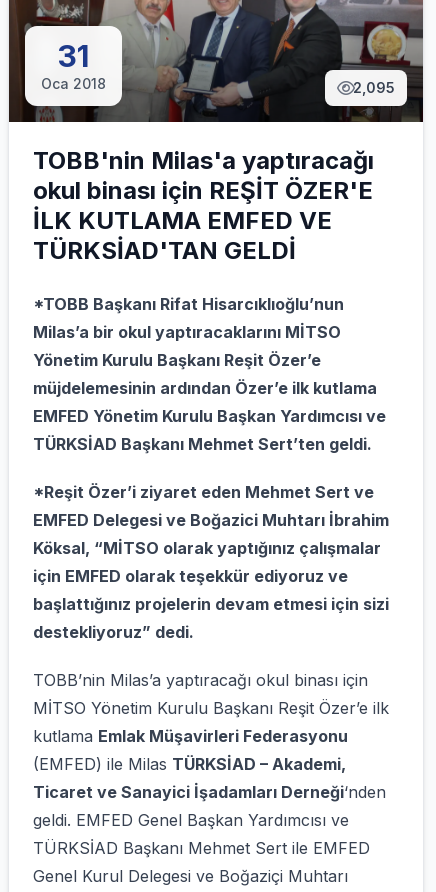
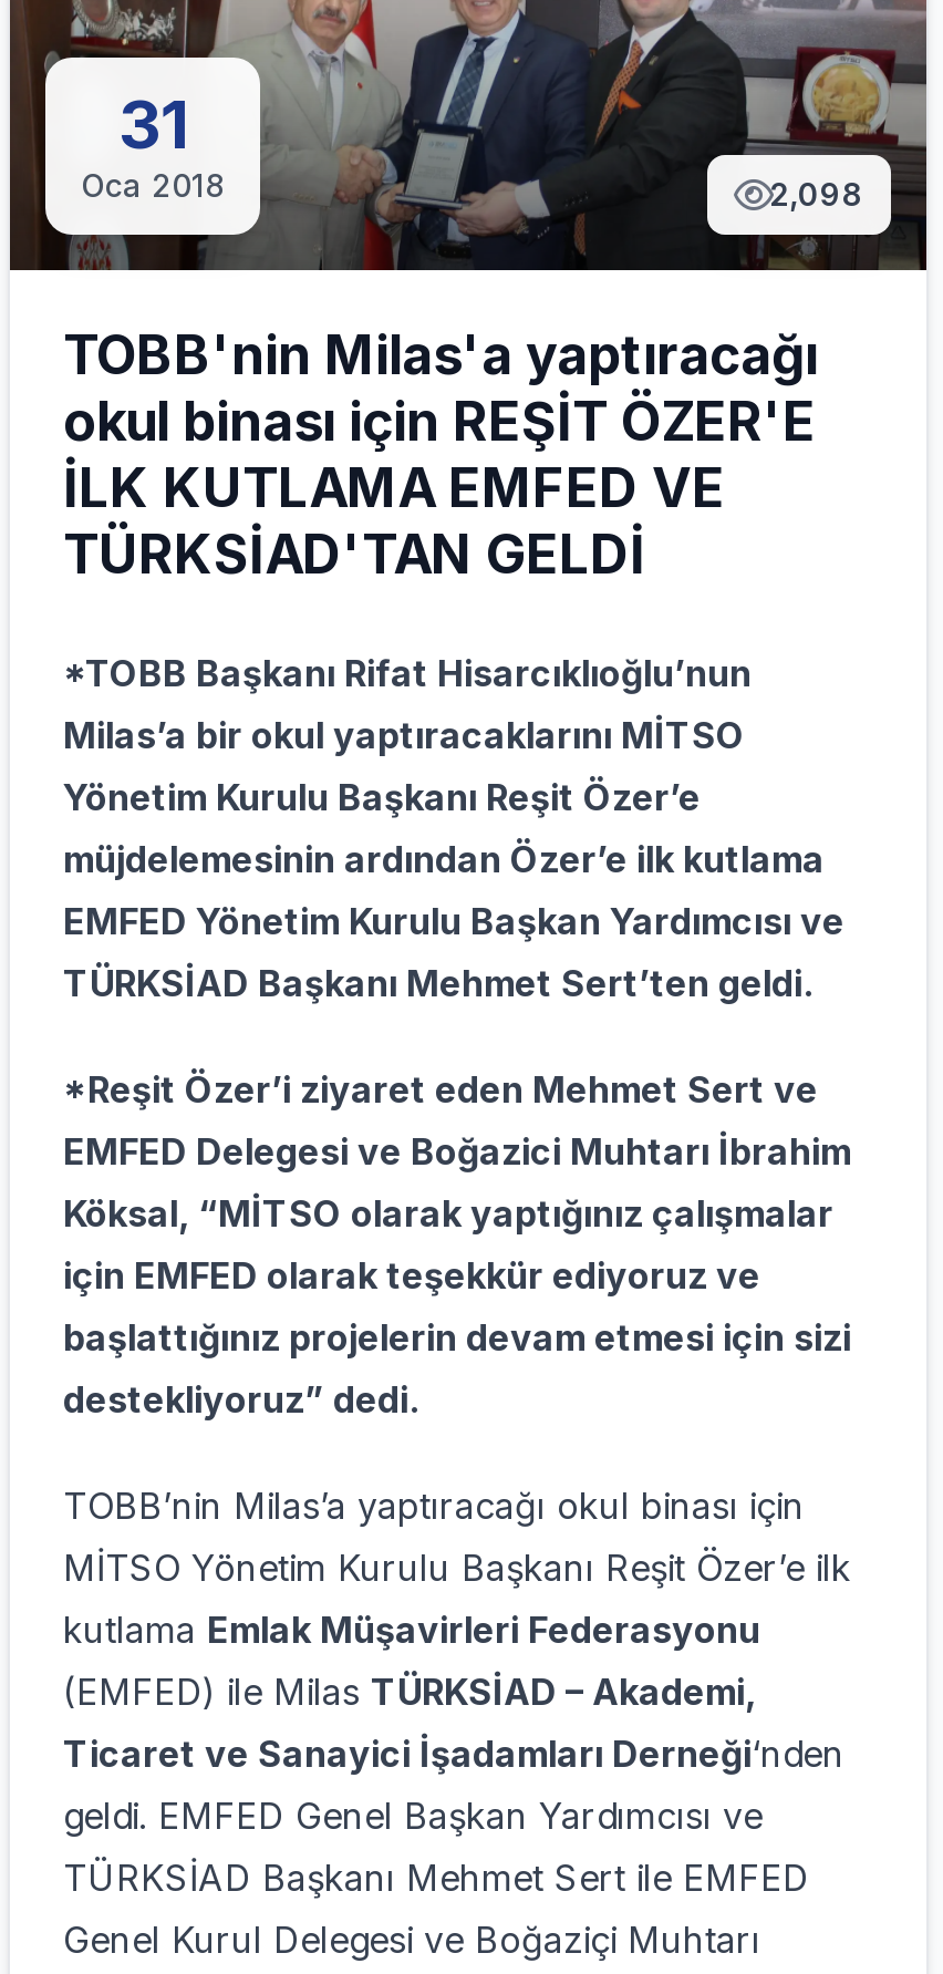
[353,79,395,96] 2,095 -> [769,175,864,213] 2,098

